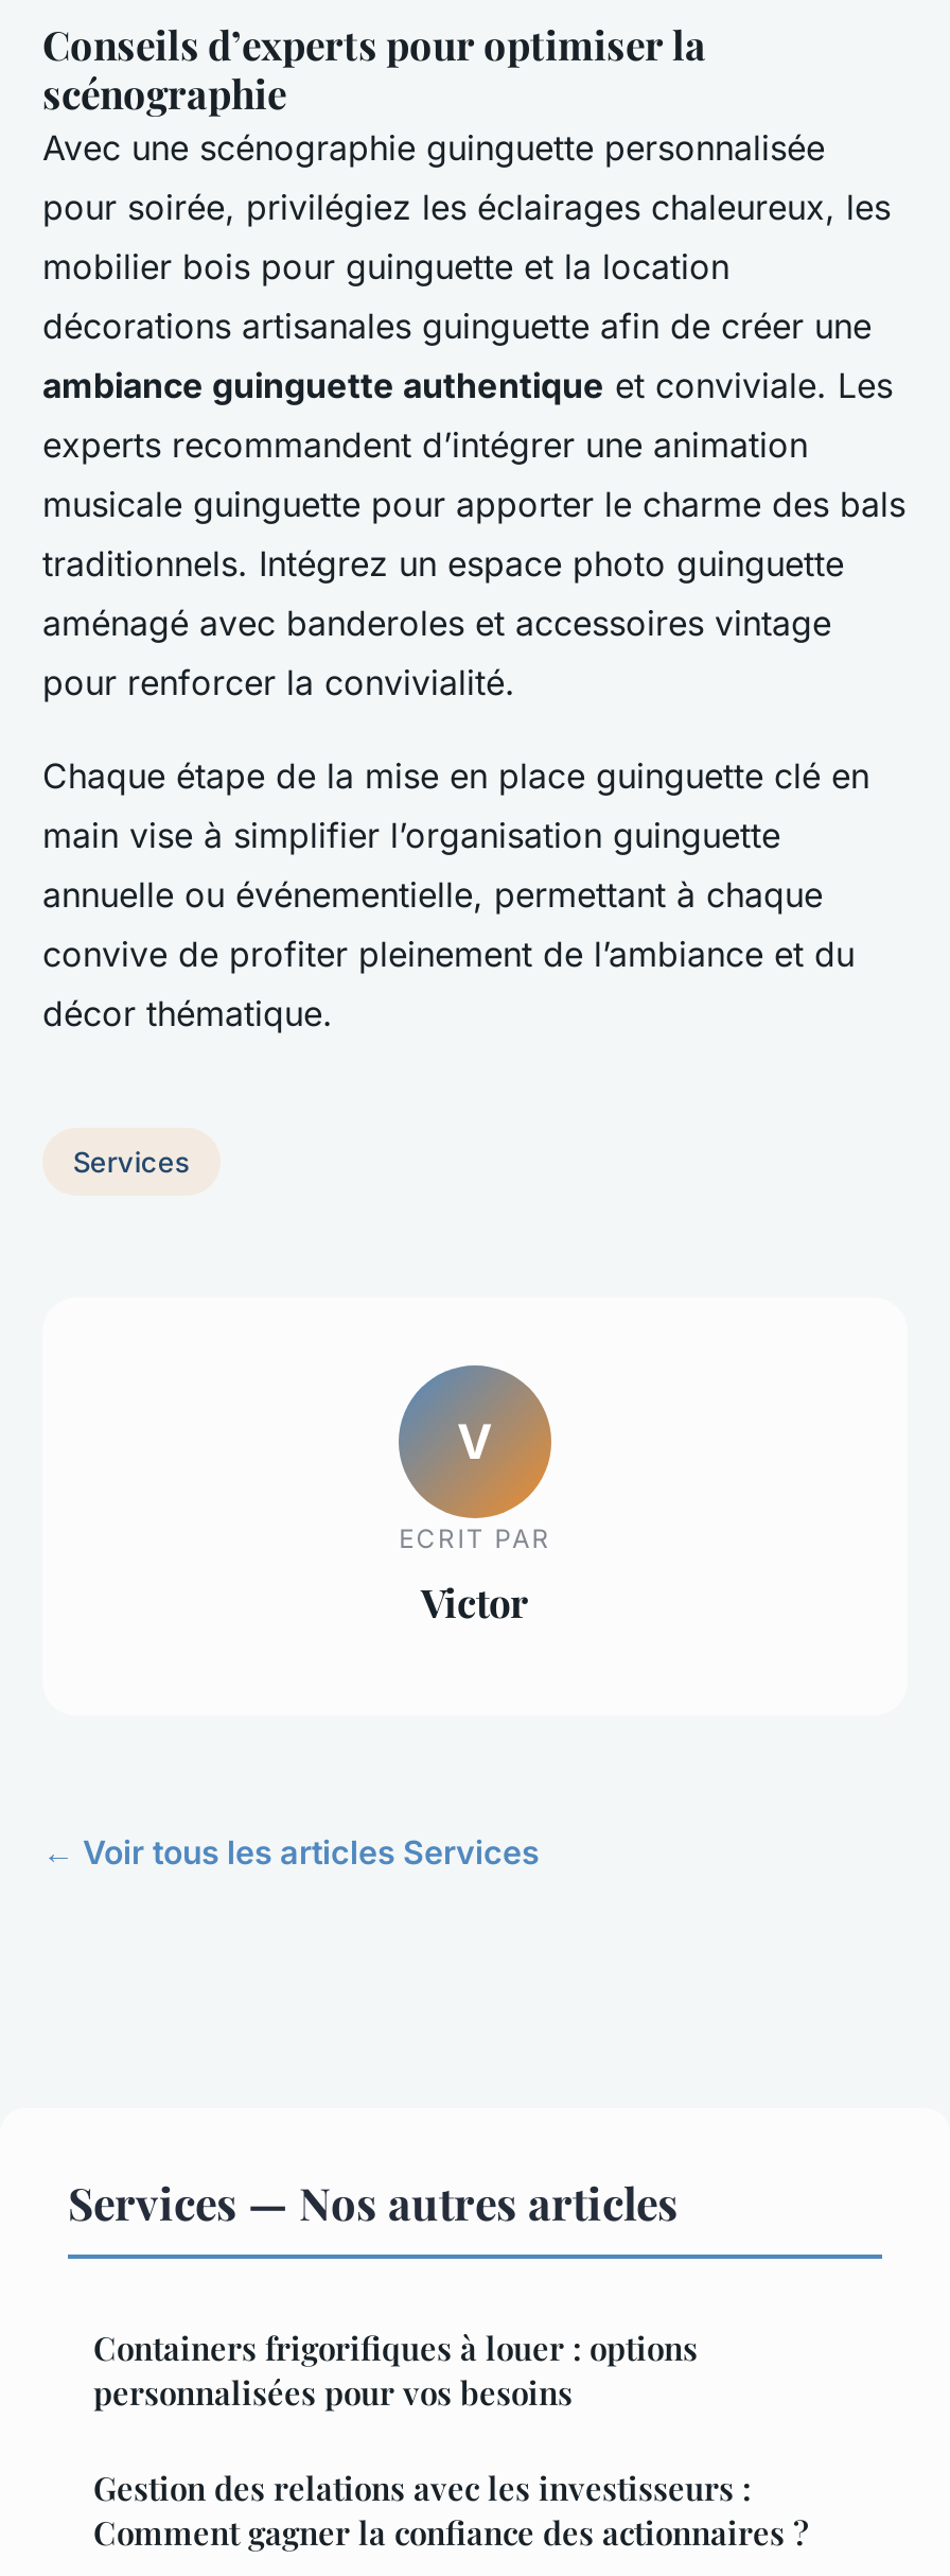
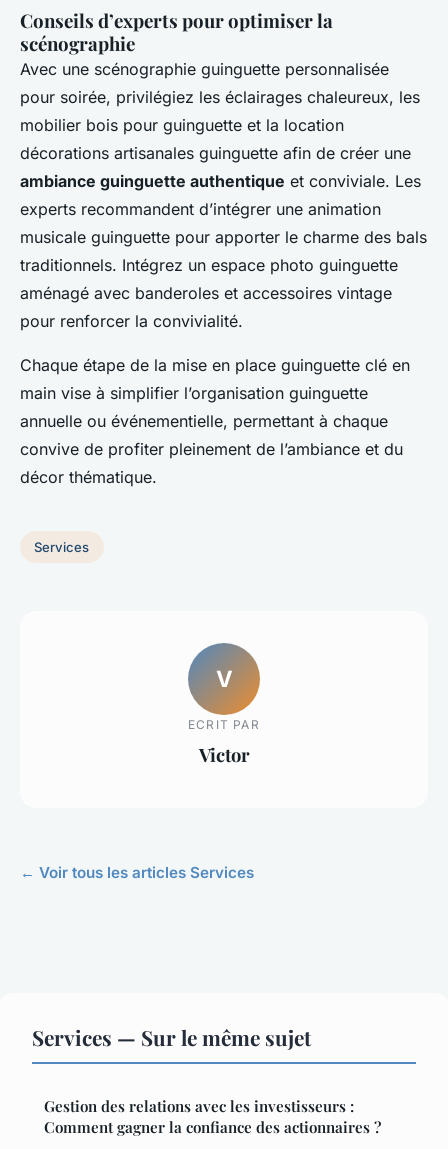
[68,2172,698,2414] Services — Nos autres articles | Containers frigorifiques à louer : options | personnalisées pour vos besoins -> [32,1023,311,1051] Services — Sur le même sujet

